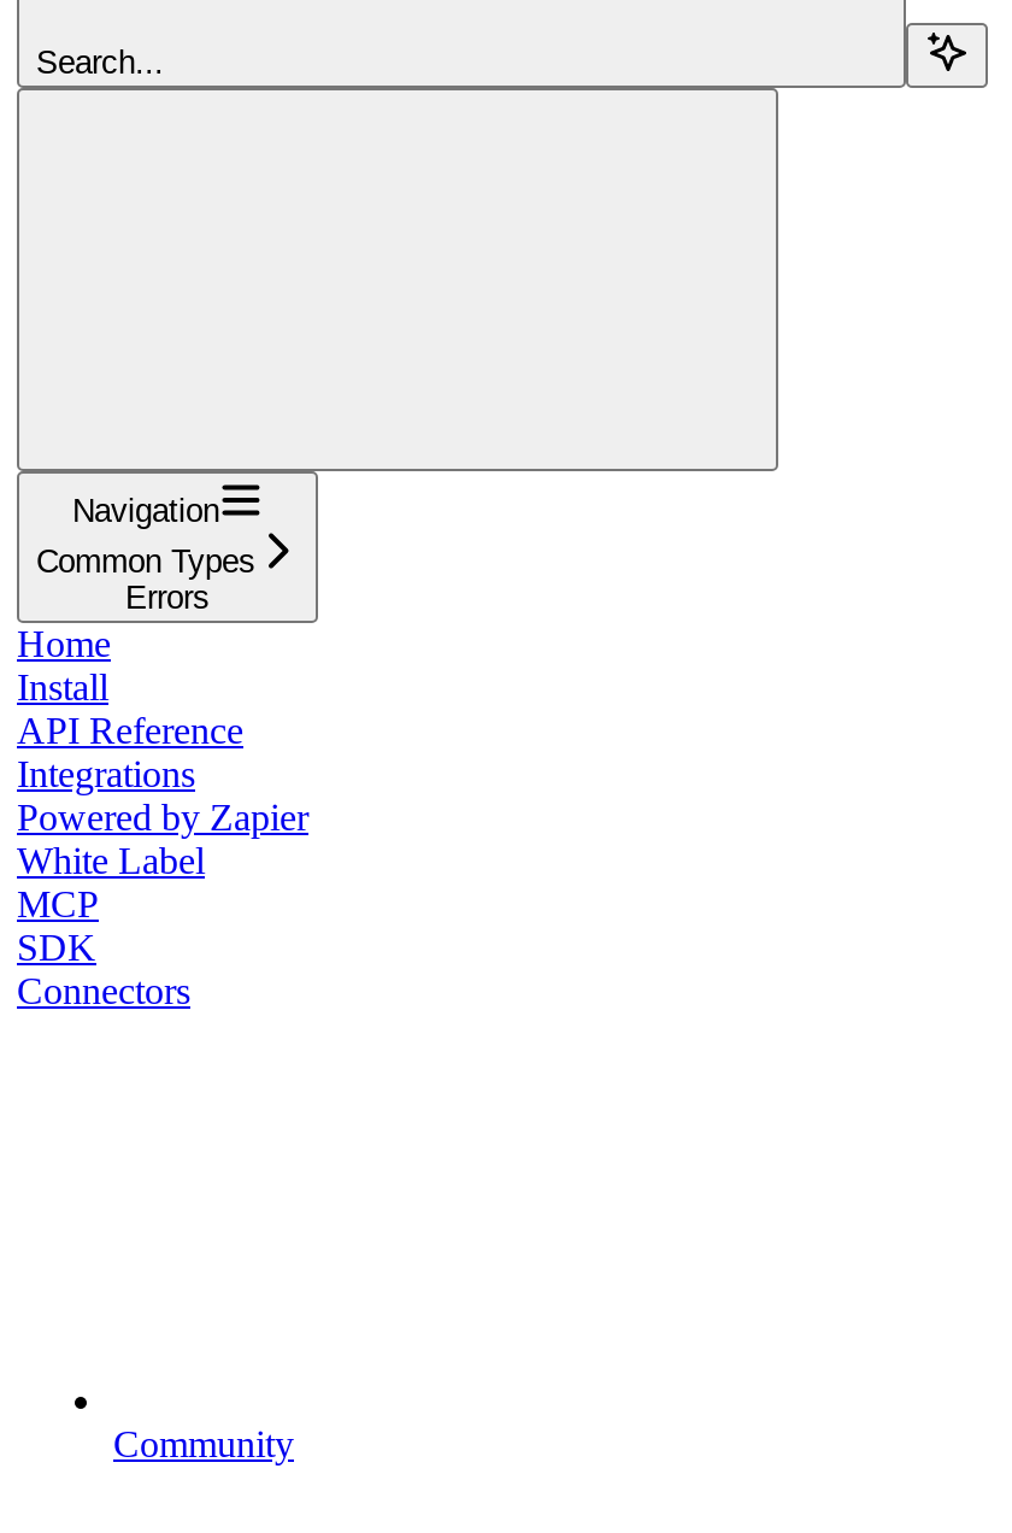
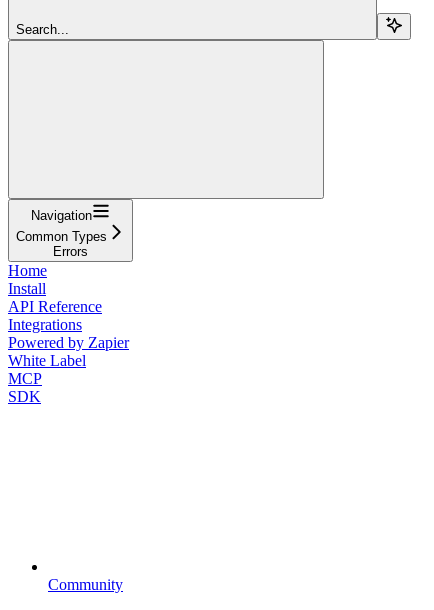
[17,970,190,1011] Connectors -> none

